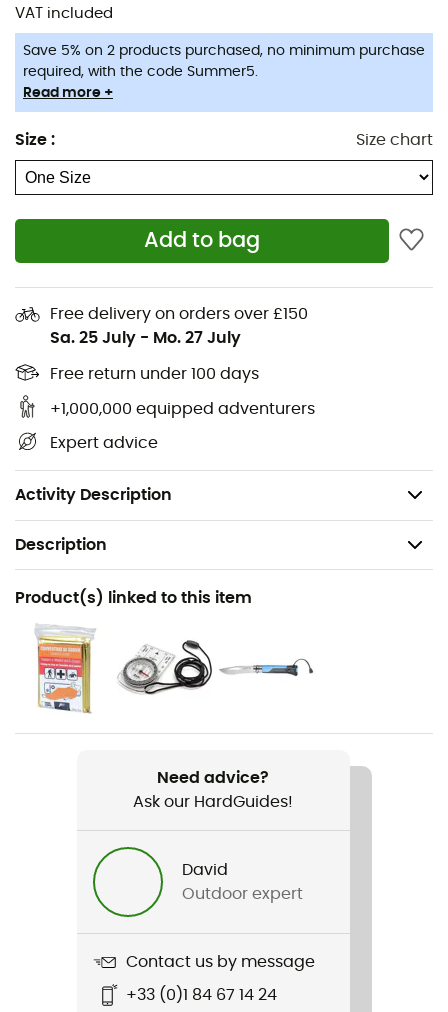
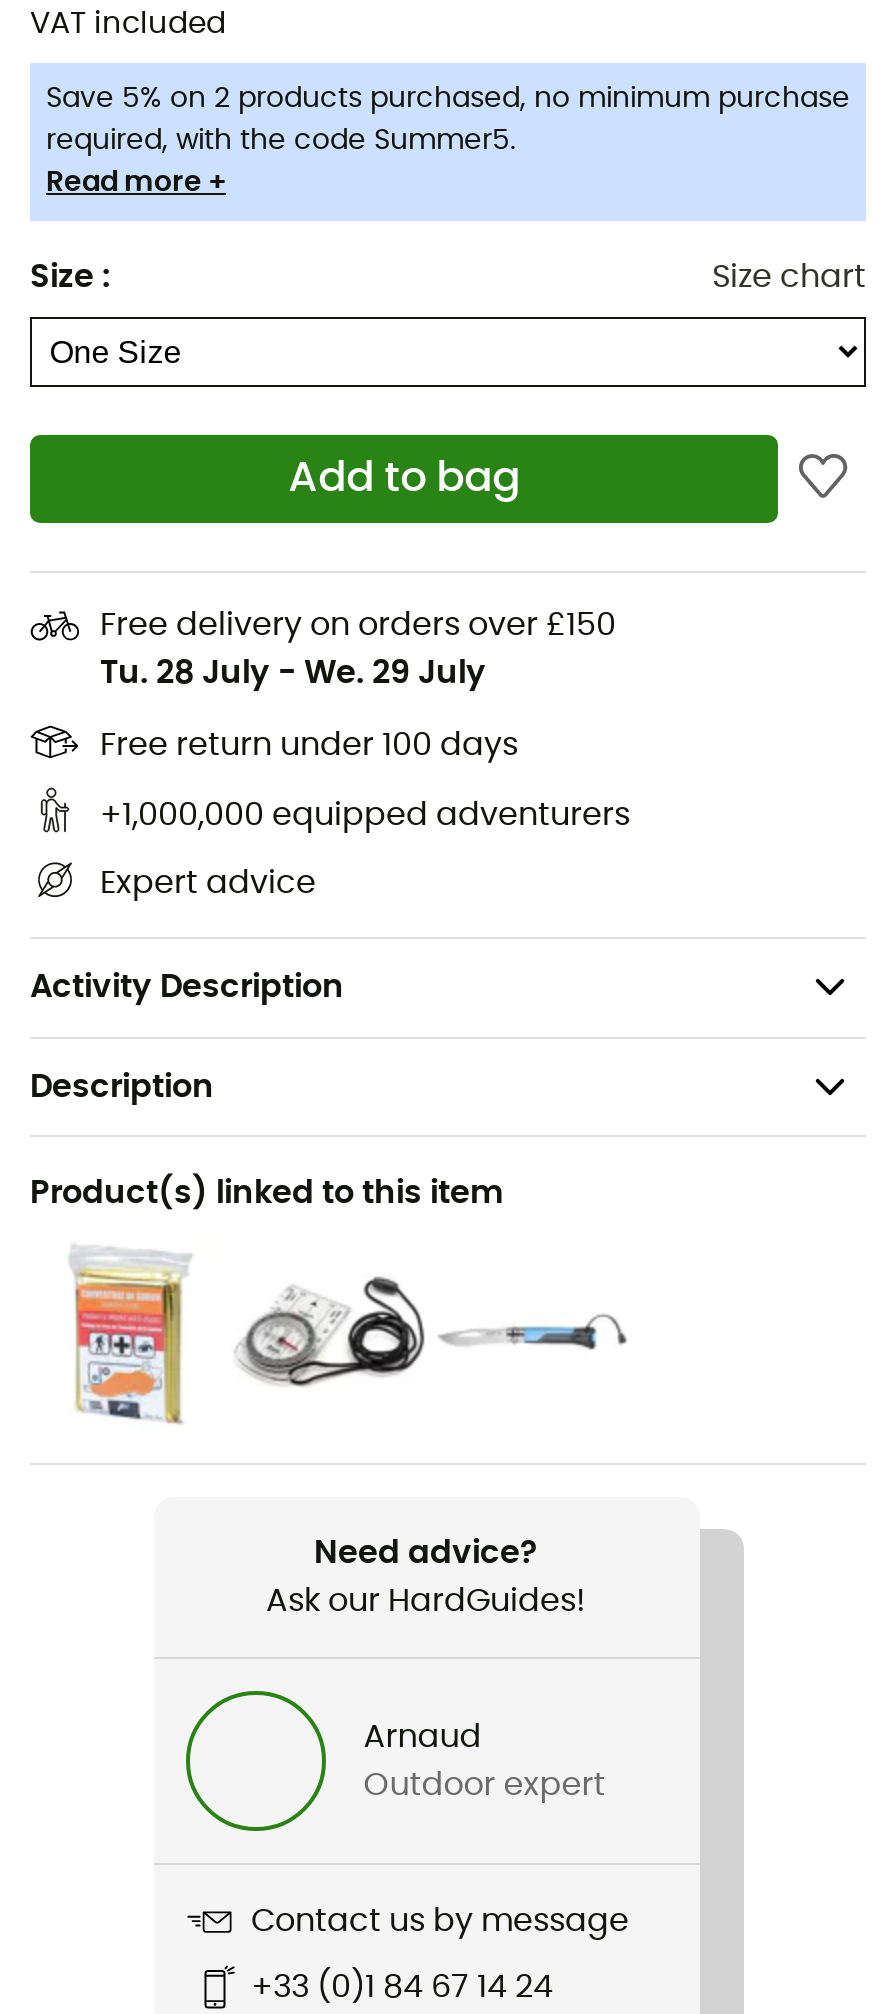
[50,330,241,346] Sa. 25 July - Mo. 27 July -> [100,657,486,689] Tu. 28 July - We. 29 July
[182,862,228,878] David -> [363,1720,481,1752] Arnaud

